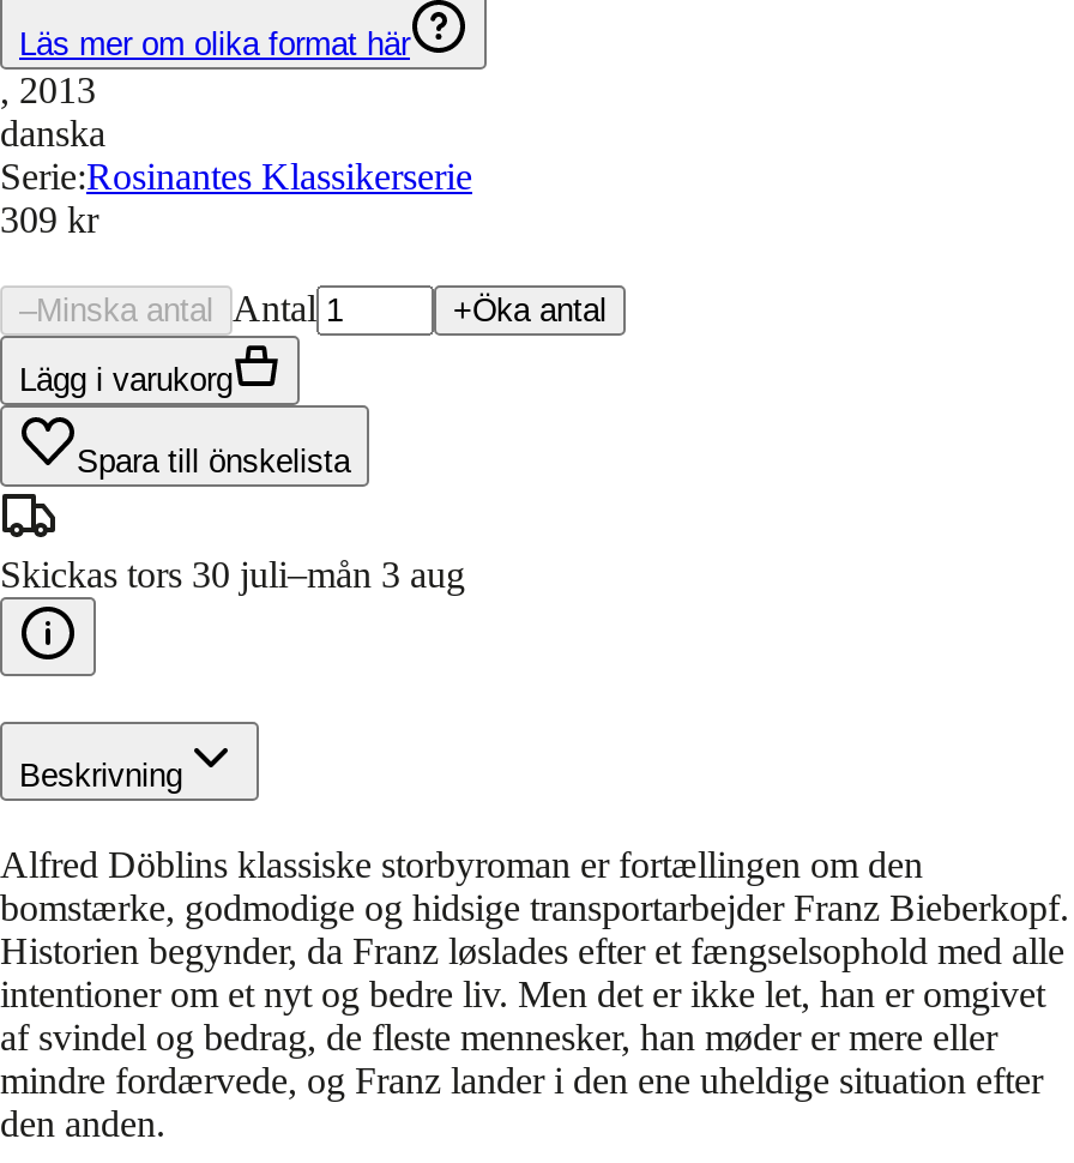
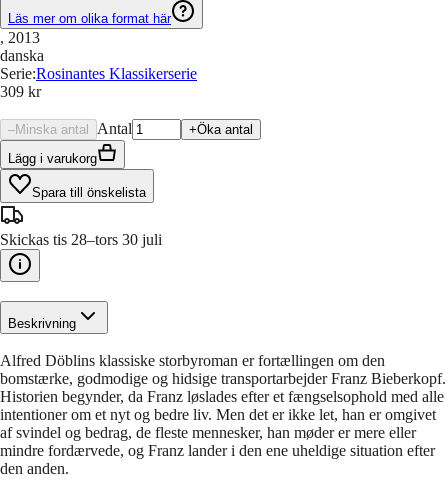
[0,554,465,594] Skickas tors 30 juli–mån 3 aug -> [0,231,162,248] Skickas tis 28–tors 30 juli

